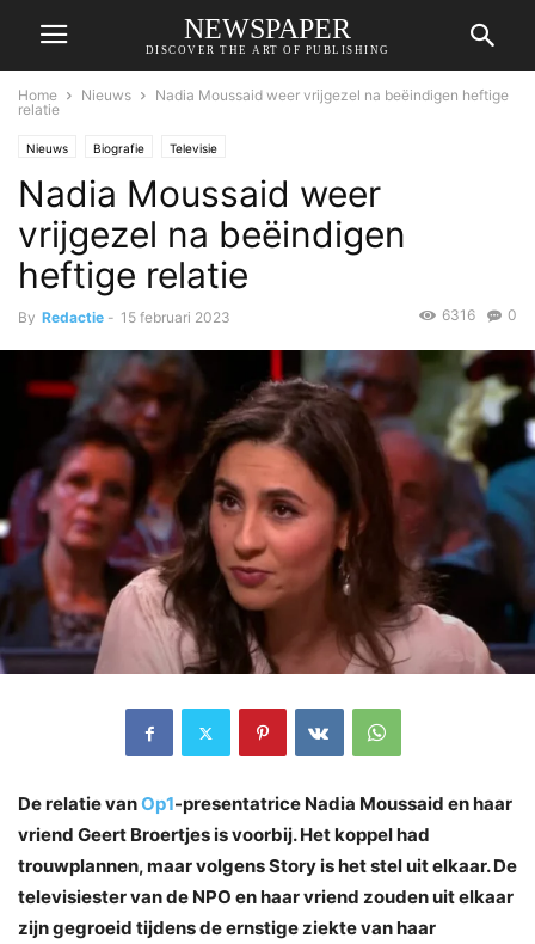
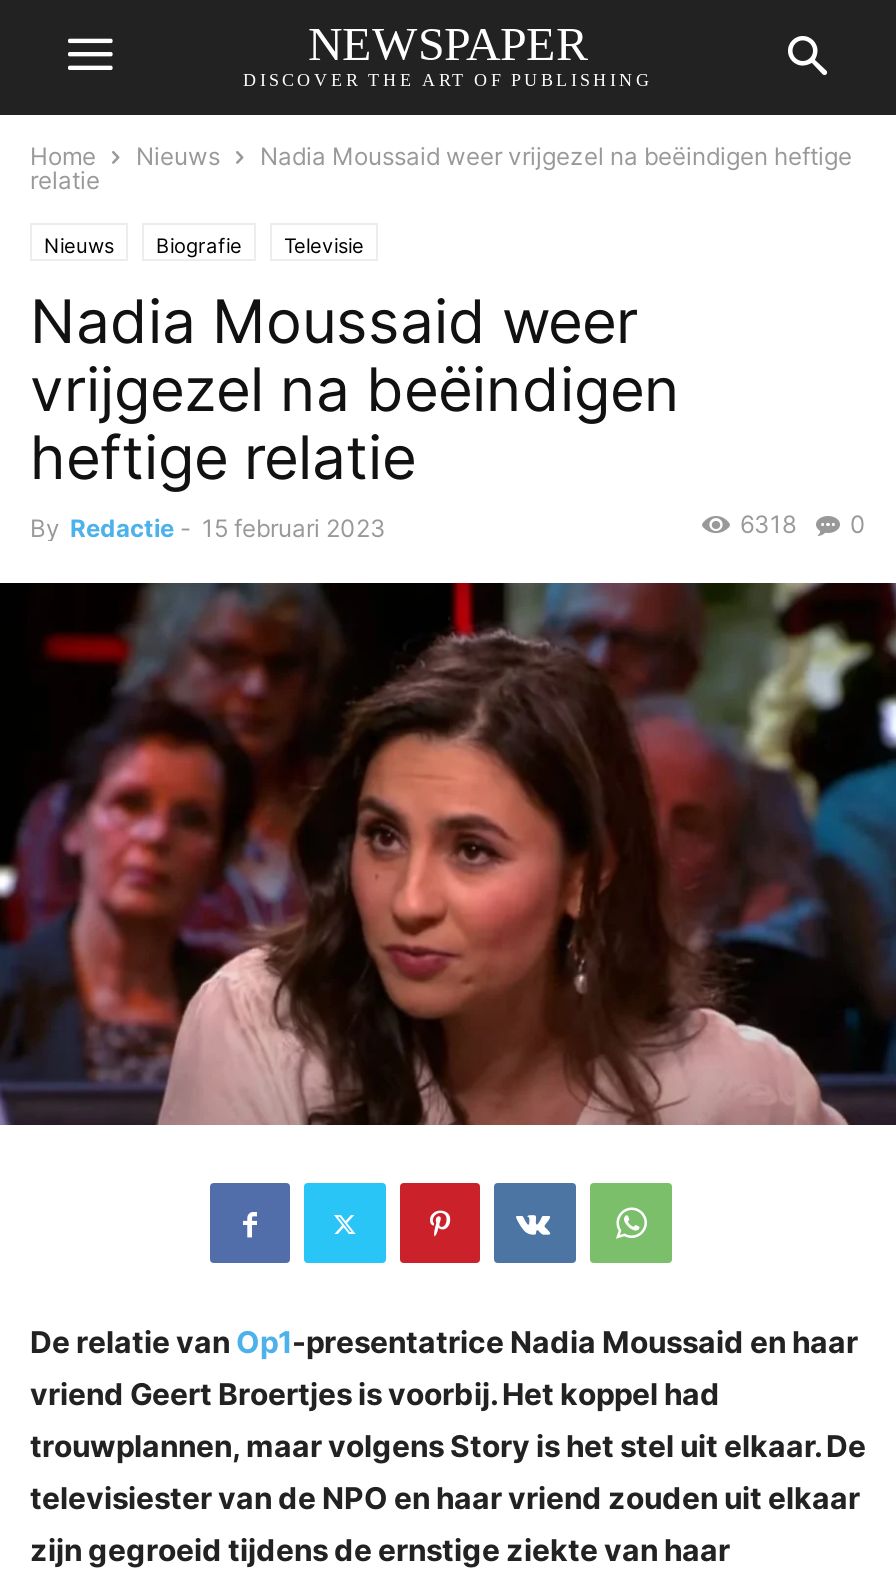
[442,306,517,324] 6316 0 -> [740,509,866,539] 6318 0

